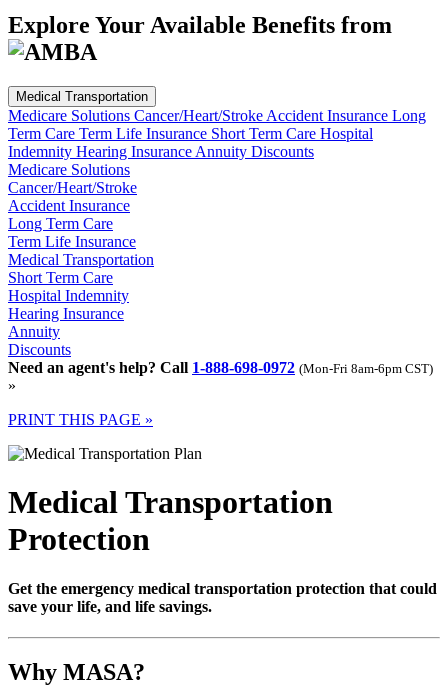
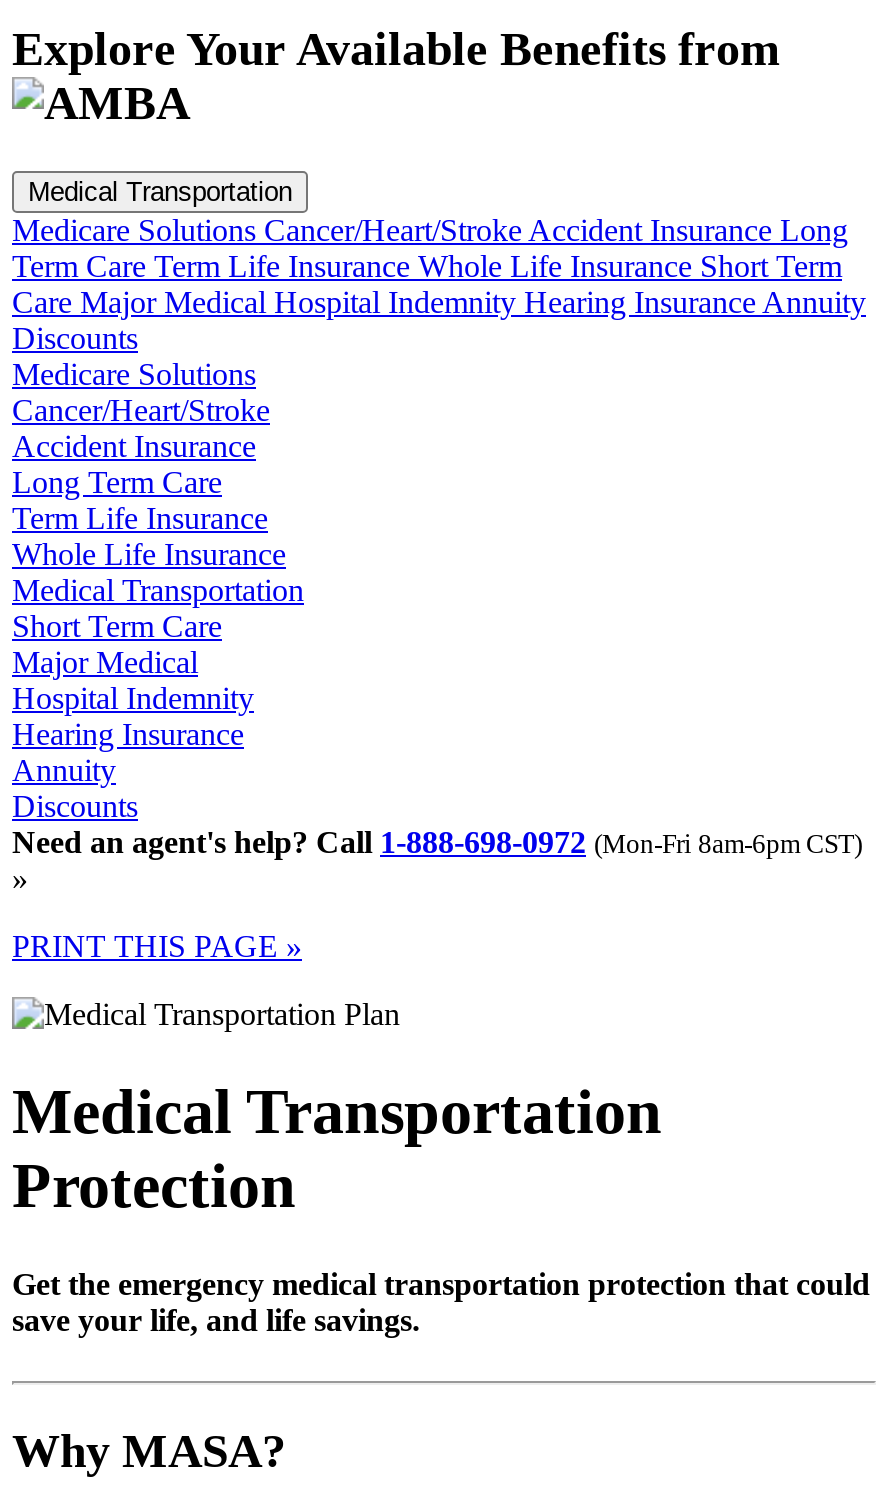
[8,125,373,160] Term Care Term Life Insurance Short Term Care Hospital | Indemnity Hearing Insurance Annuity Discounts -> [12,249,866,355] Term Care Term Life Insurance Whole Life Insurance Short Term | Care Major Medical Hospital Indemnity Hearing Insurance Annuity | Discounts
none -> [12,537,286,571] Whole Life Insurance
none -> [12,645,198,679] Major Medical

